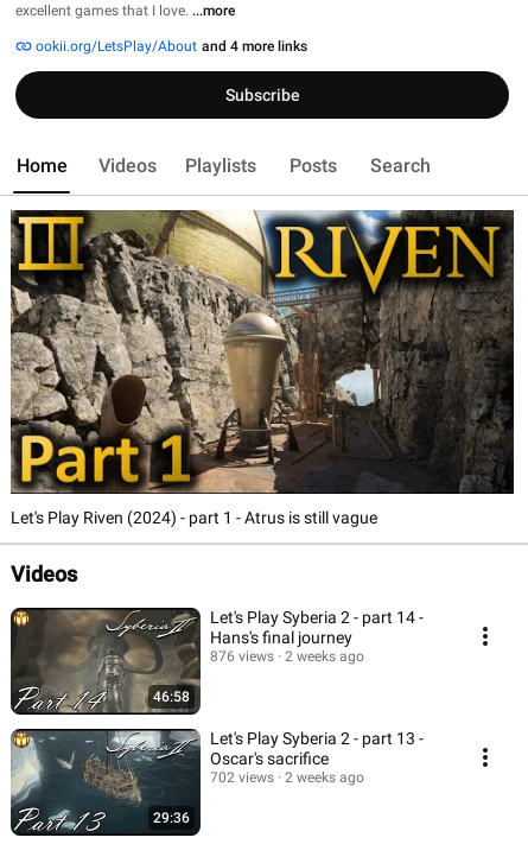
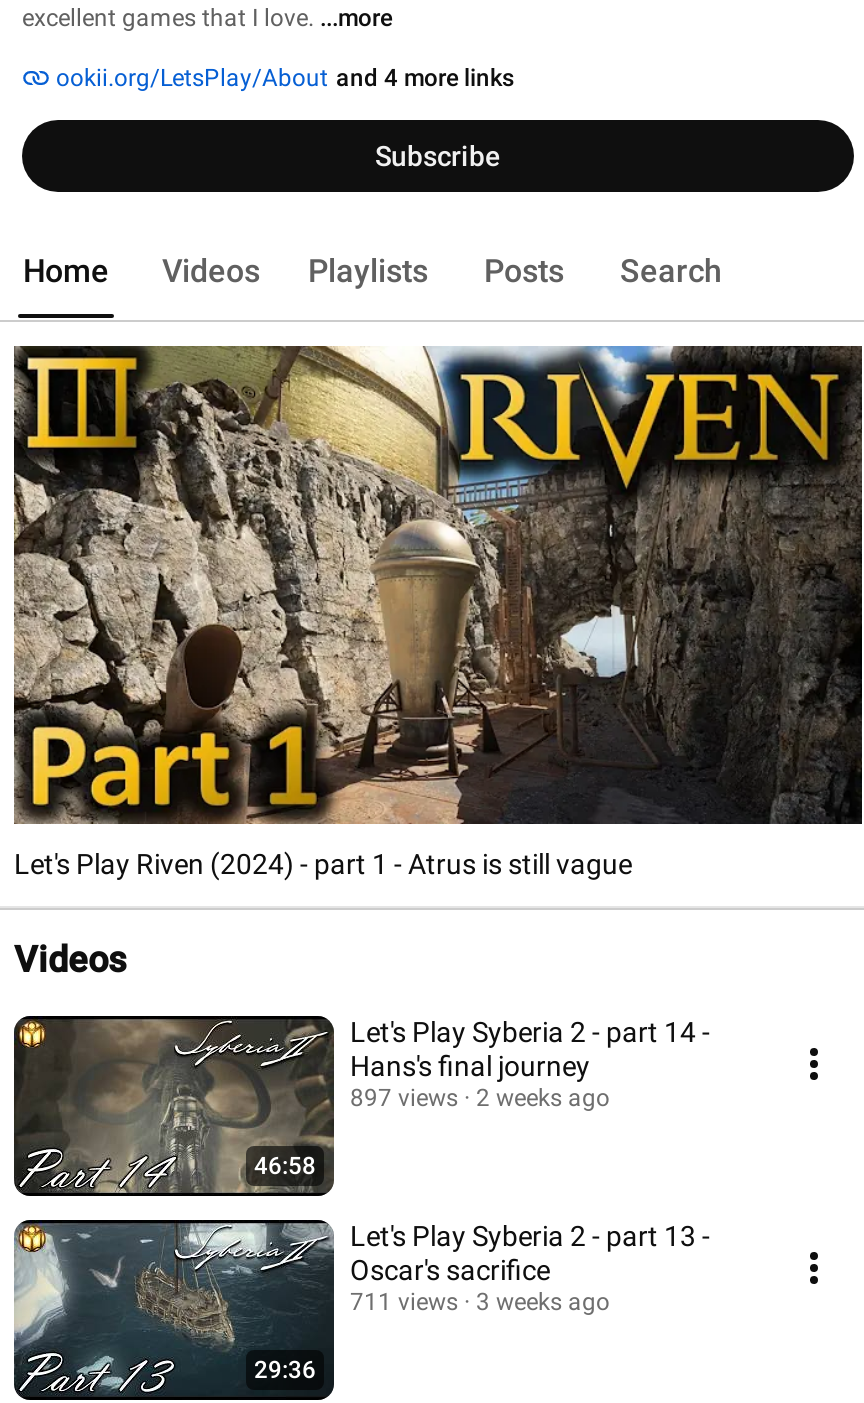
[210,648,364,664] 876 views 2 weeks ago -> [350,1083,610,1111] 897 views 2 weeks ago
[210,769,274,785] 702 views -> [350,1287,458,1315] 711 views
[285,769,364,785] 2 weeks ago -> [476,1287,610,1315] 3 weeks ago

